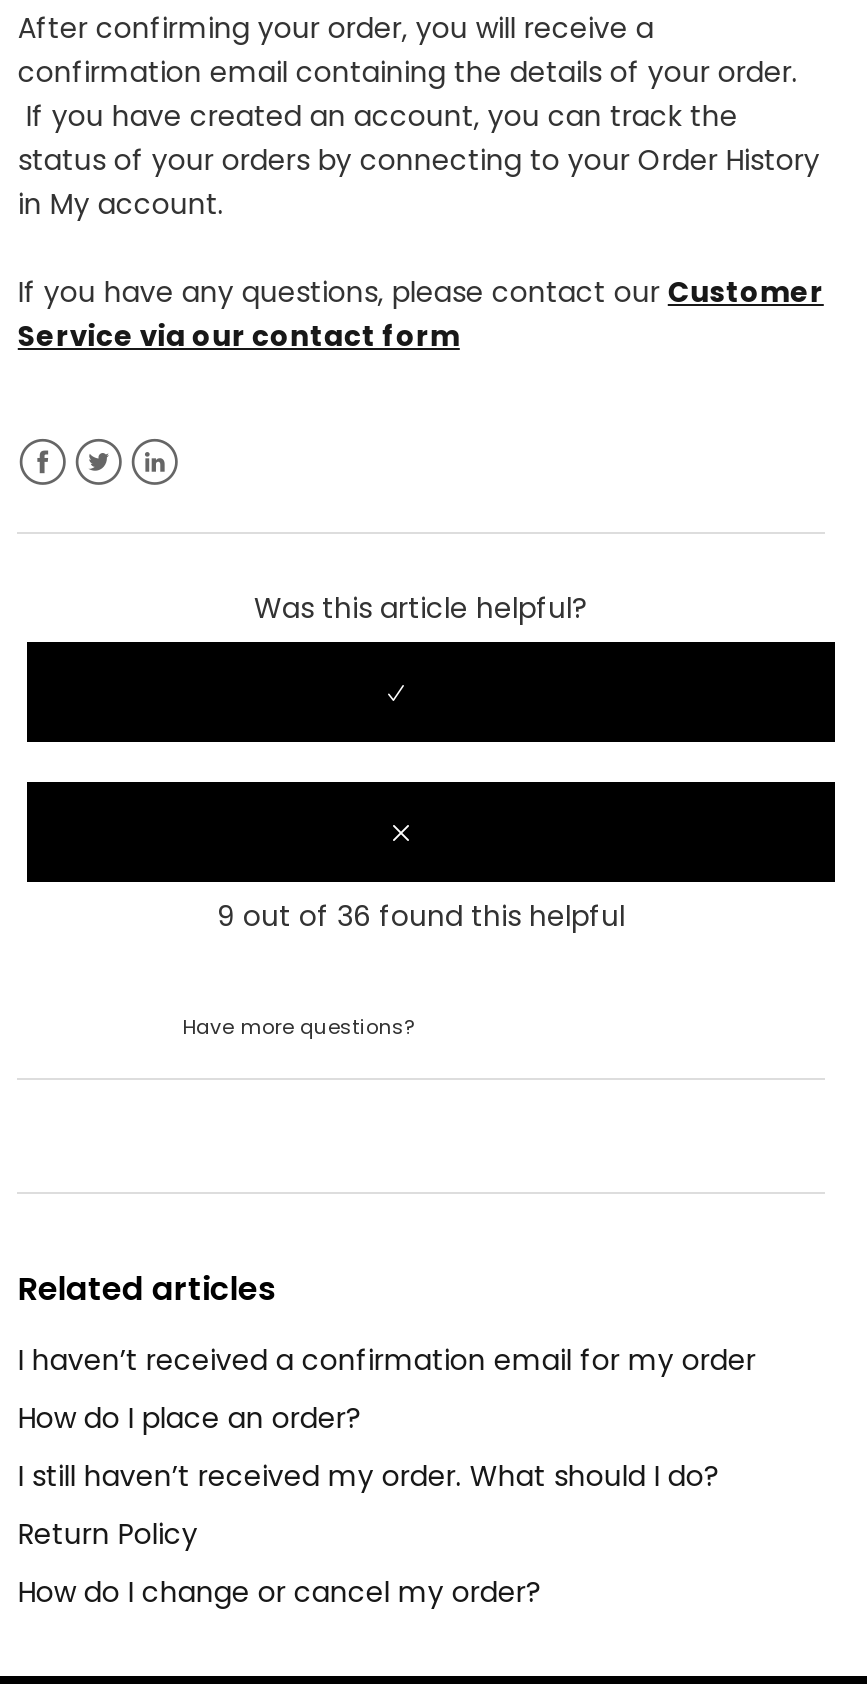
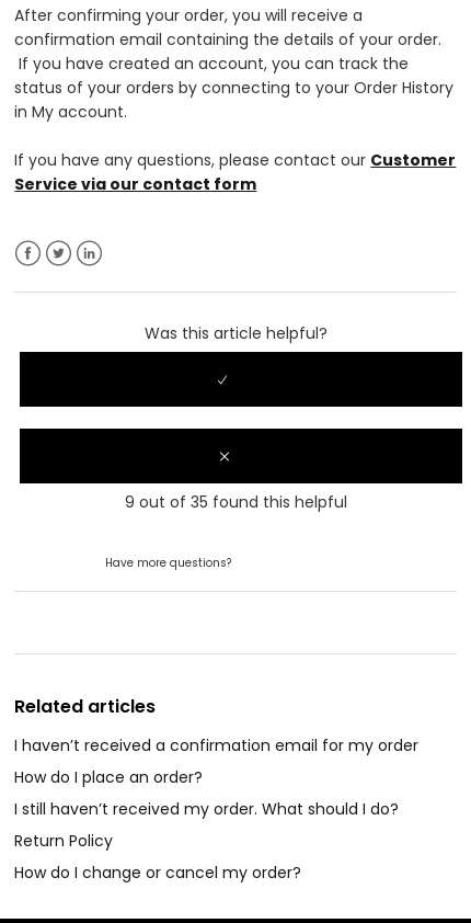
[217,896,625,936] 9 out of 36 found this helpful -> [124,491,347,513] 9 out of 35 found this helpful

